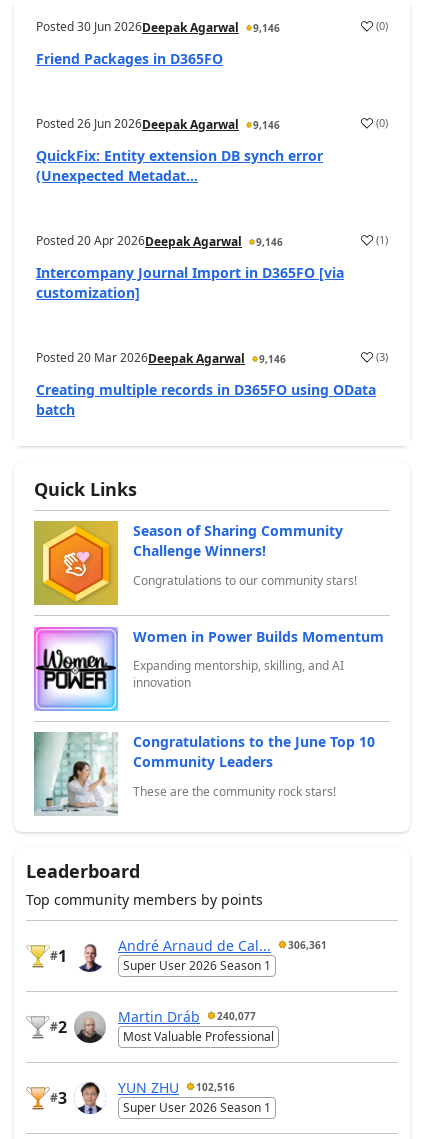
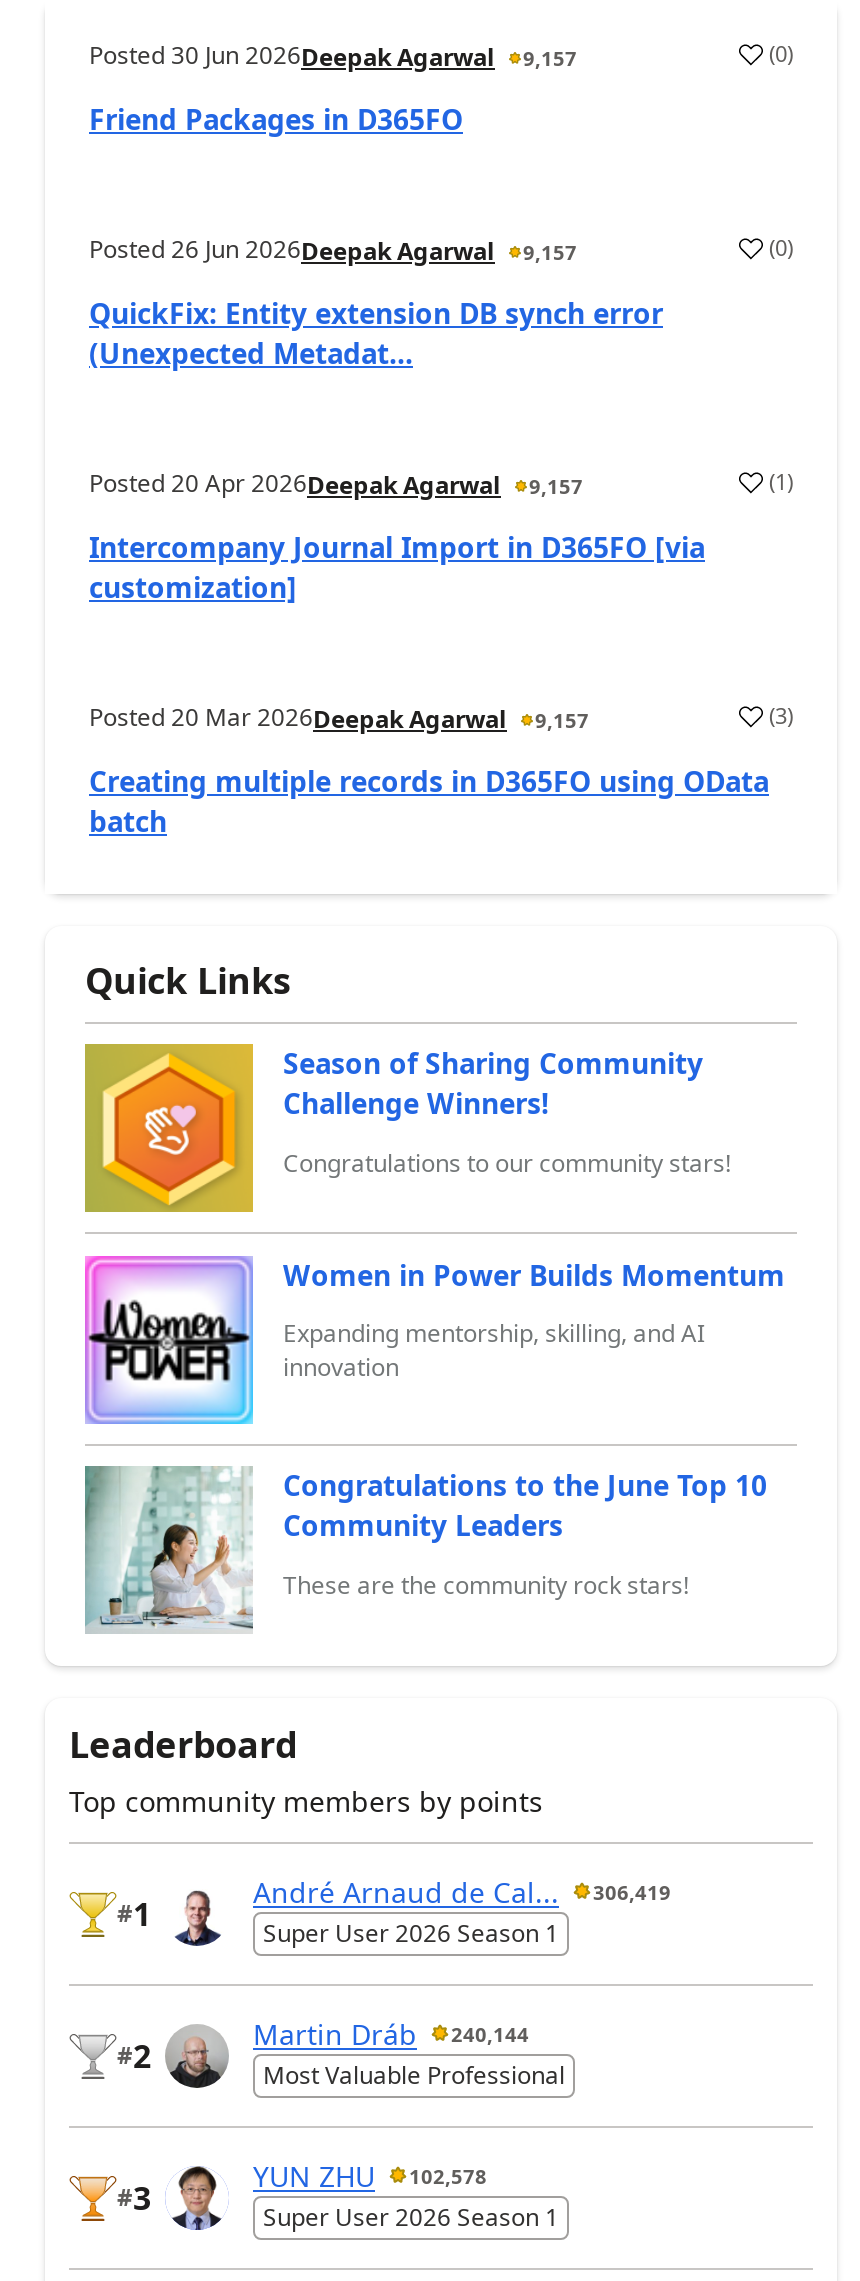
[36,17,280,35] Posted 30 Jun 2026Deepak Agarwal 9,146 -> [89,37,577,73] Posted 30 Jun 2026Deepak Agarwal 9,157
[36,114,280,132] Posted 26 Jun 2026Deepak Agarwal 9,146 -> [89,231,577,267] Posted 26 Jun 2026Deepak Agarwal 9,157
[36,231,283,249] Posted 20 Apr 2026Deepak Agarwal 9,146 -> [89,465,583,501] Posted 20 Apr 2026Deepak Agarwal 9,157
[36,348,286,366] Posted 20 Mar 2026Deepak Agarwal 9,146 -> [89,699,589,735] Posted 20 Mar 2026Deepak Agarwal 9,157
[118,935,327,954] André Arnaud de Cal... 306,361 -> [253,1872,671,1910] André Arnaud de Cal... 306,419
[118,1006,256,1025] Martin Dráb 240,077 -> [253,2014,529,2052] Martin Dráb 240,144
[118,1077,235,1096] YUN ZHU 102,516 -> [253,2156,487,2194] YUN ZHU 102,578

